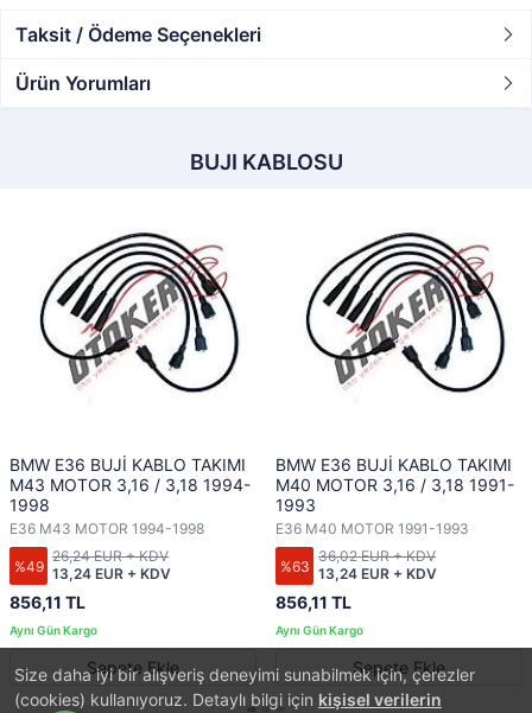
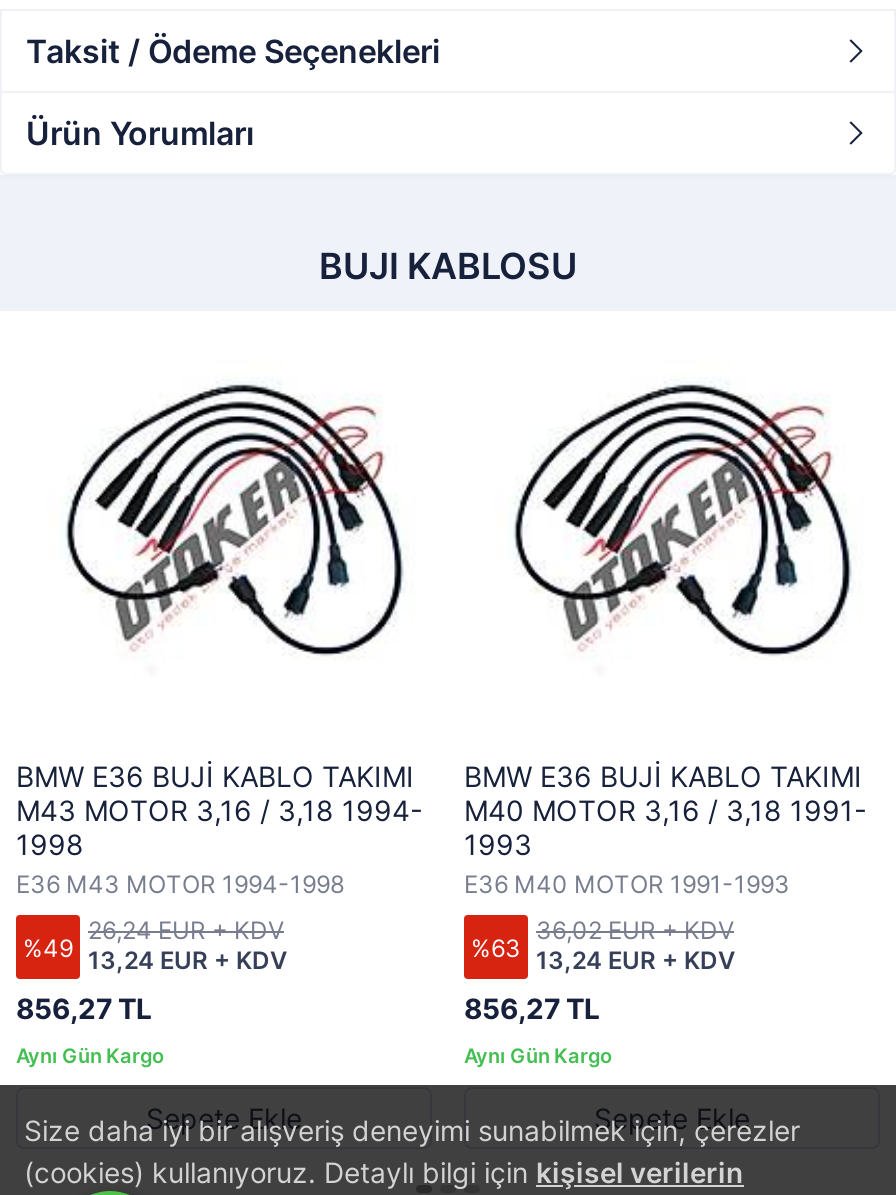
[9,592,85,612] 856,11 TL -> [16,991,152,1025] 856,27 TL
[275,592,351,612] 856,11 TL -> [464,991,600,1025] 856,27 TL

